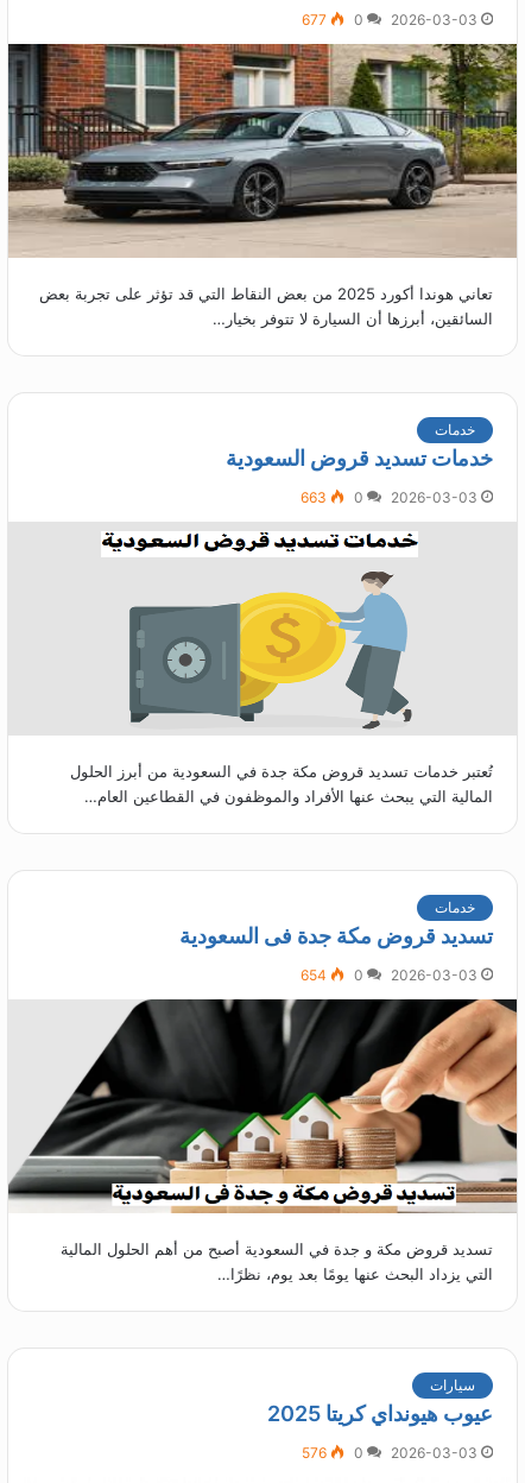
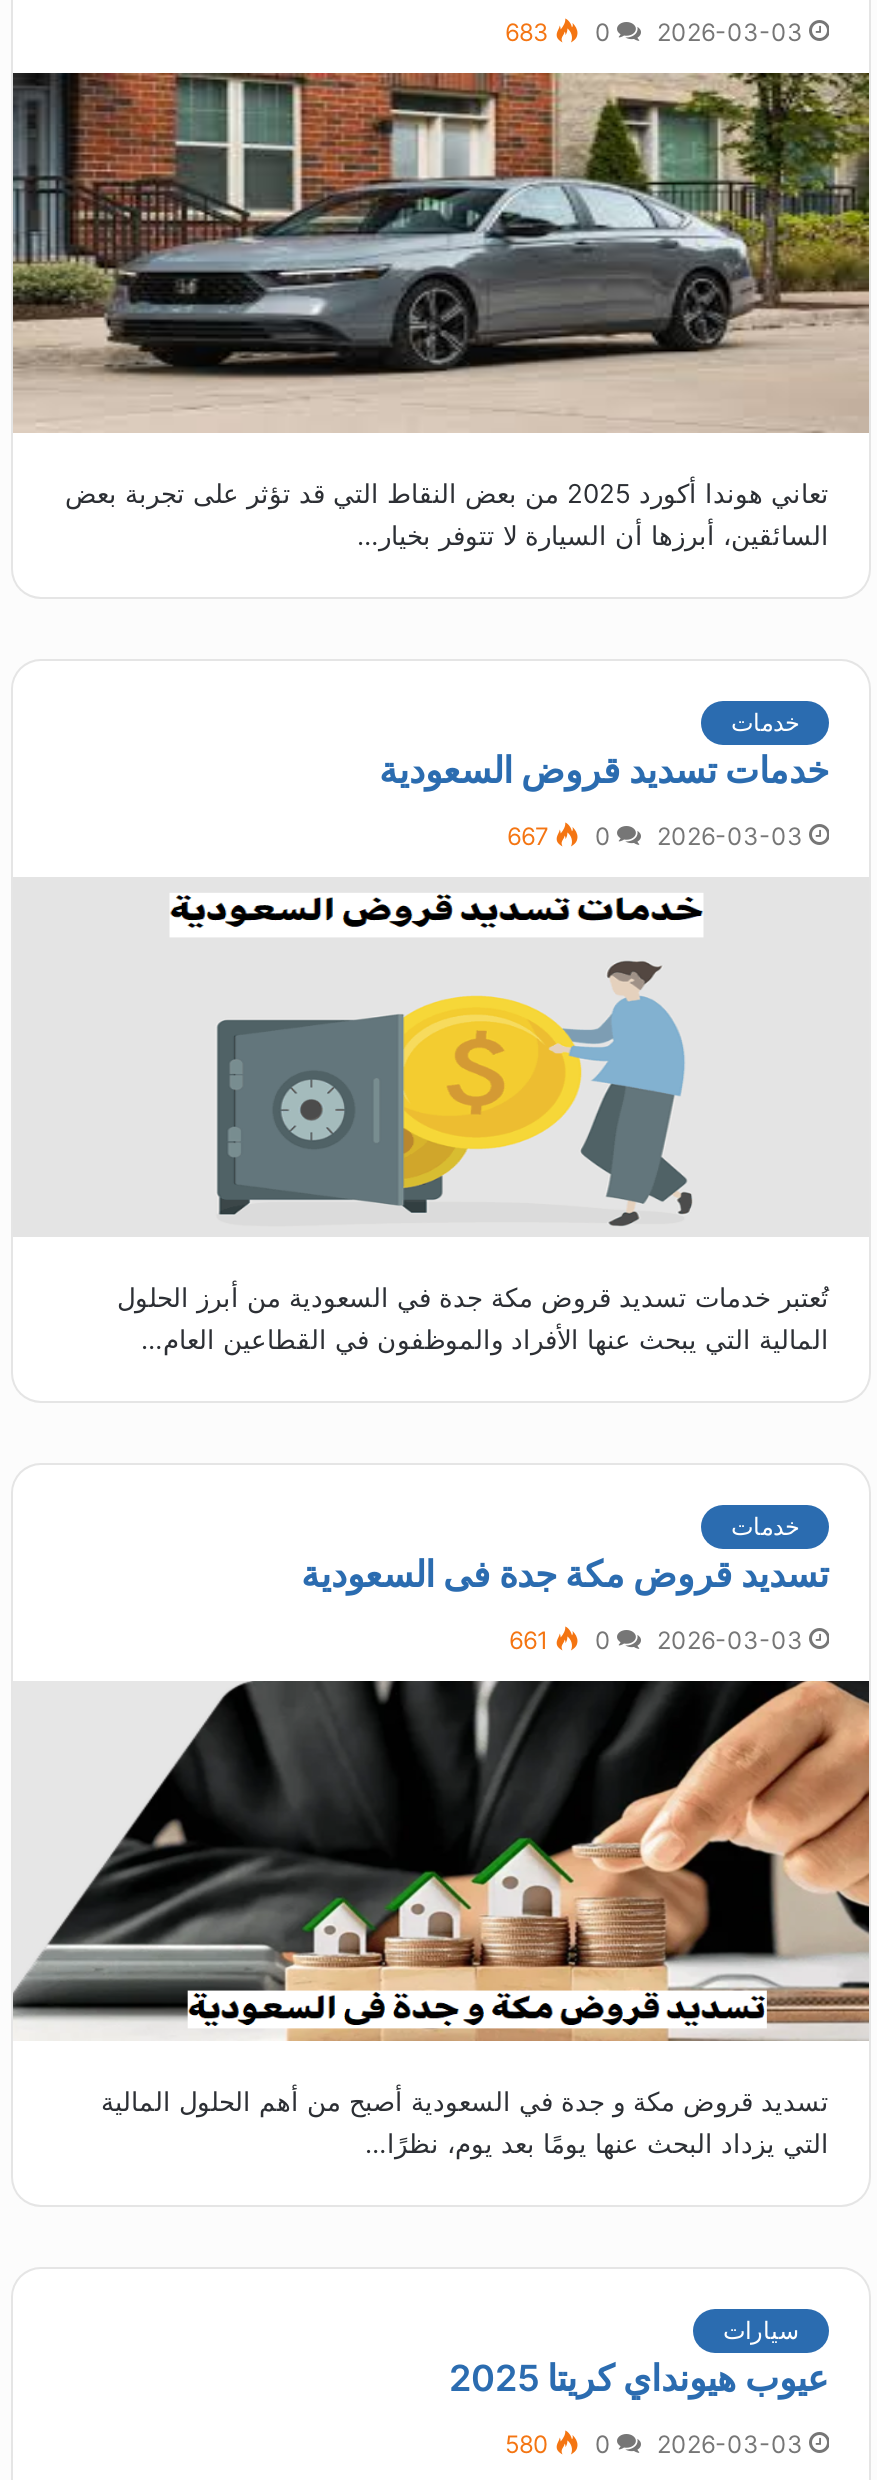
[302,11,477,29] 677 0 2026-03-03 -> [505,17,803,47] 683 0 2026-03-03
[301,489,477,506] 663 0 2026-03-03 -> [507,821,803,851] 667 0 2026-03-03
[301,966,477,984] 654 0 2026-03-03 -> [509,1625,803,1655] 661 0 2026-03-03
[302,1444,477,1462] 576 0 2026-03-03 -> [505,2429,803,2459] 580 0 2026-03-03

